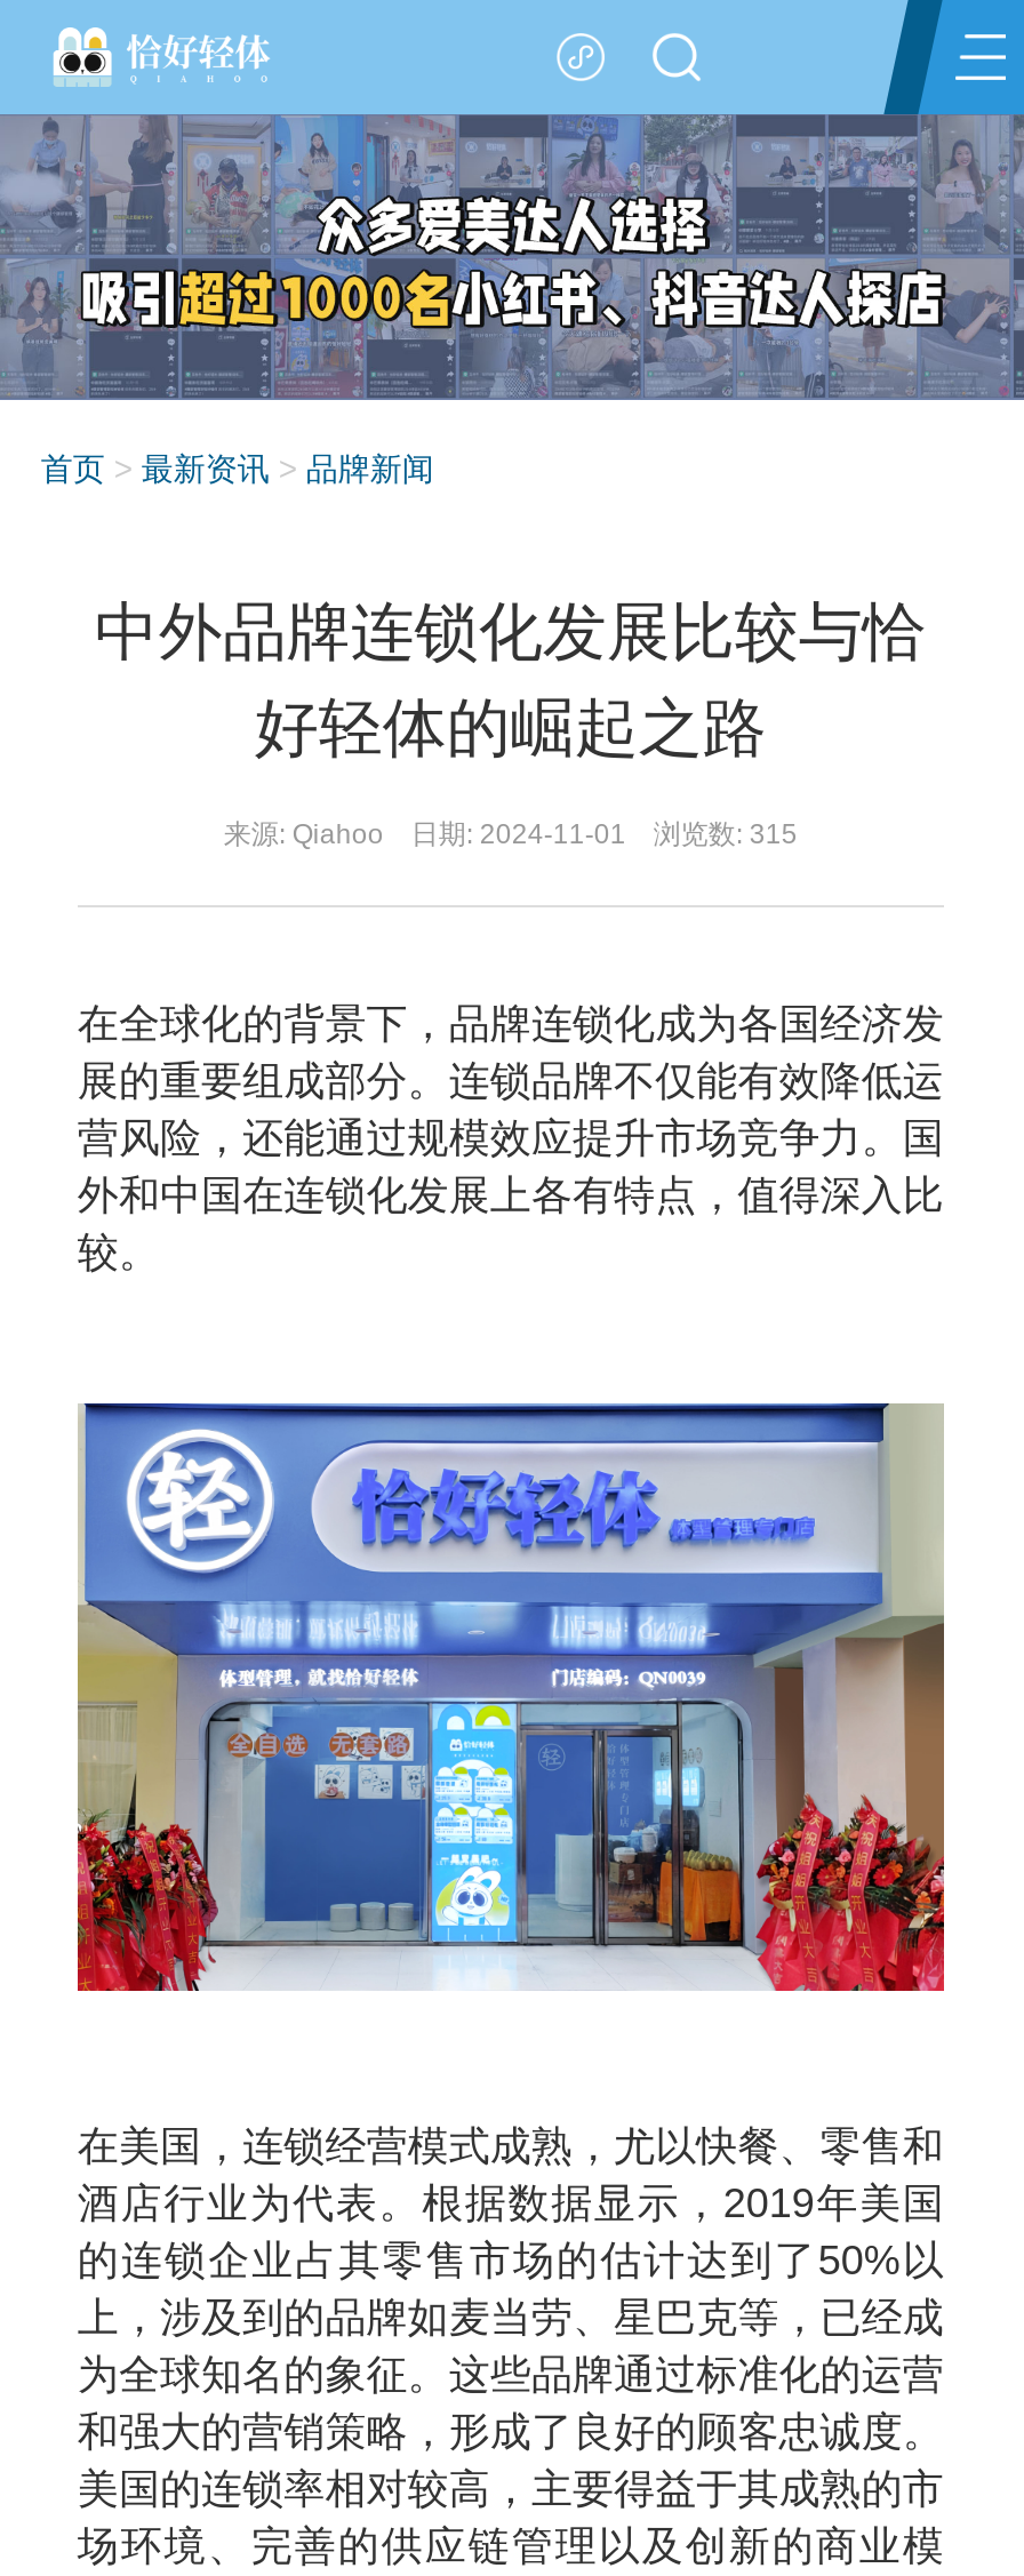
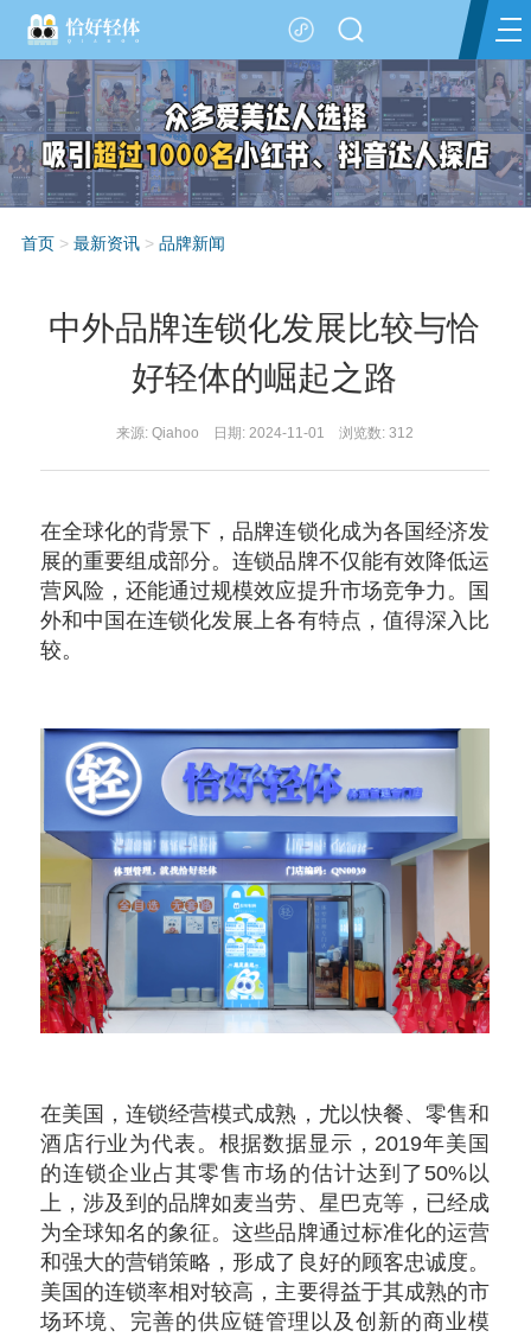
[224,818,797,850] 来源: Qiahoo 日期: 2024-11-01 浏览数: 315 -> [116,425,414,441] 来源: Qiahoo 日期: 2024-11-01 浏览数: 312

